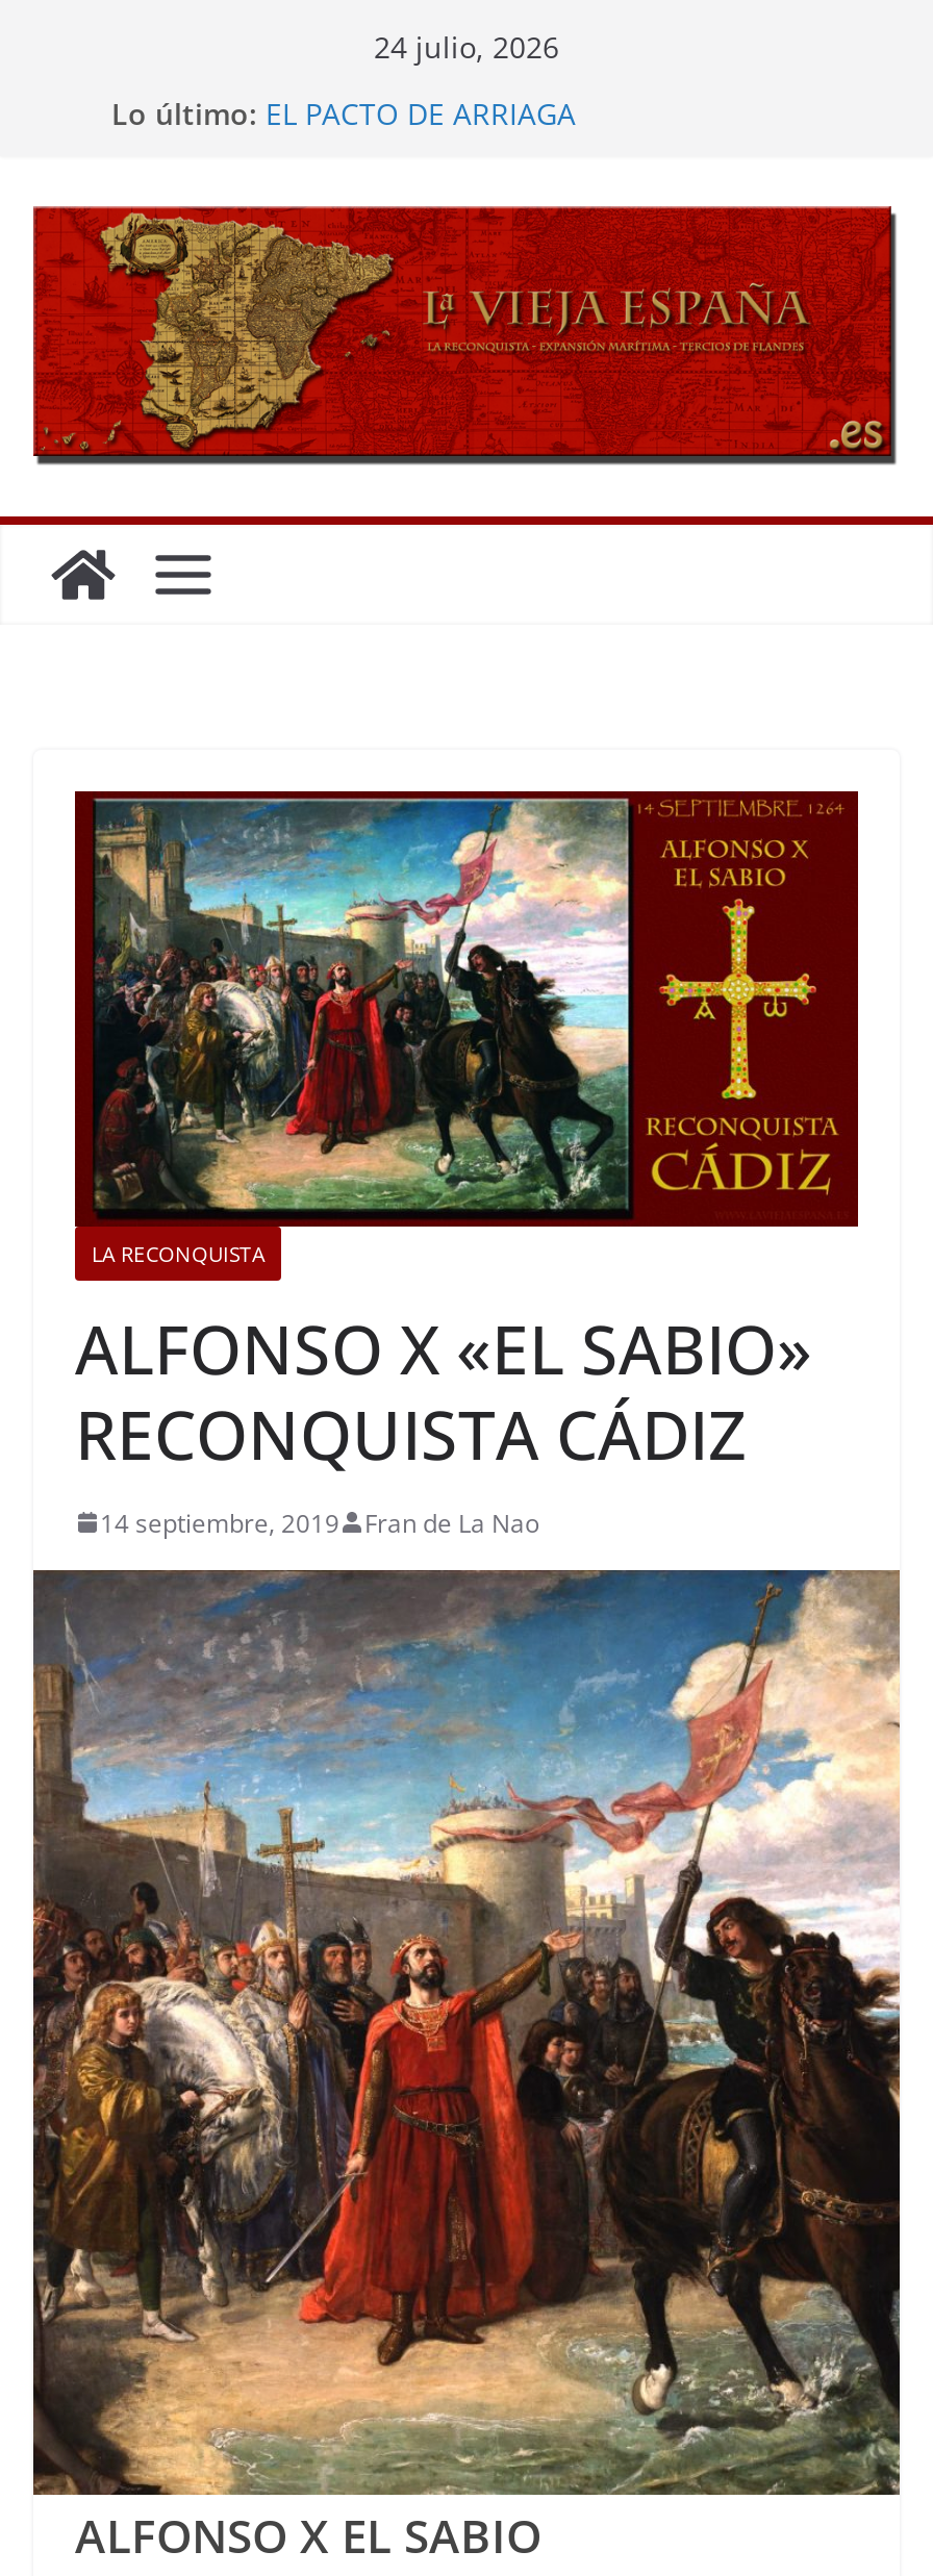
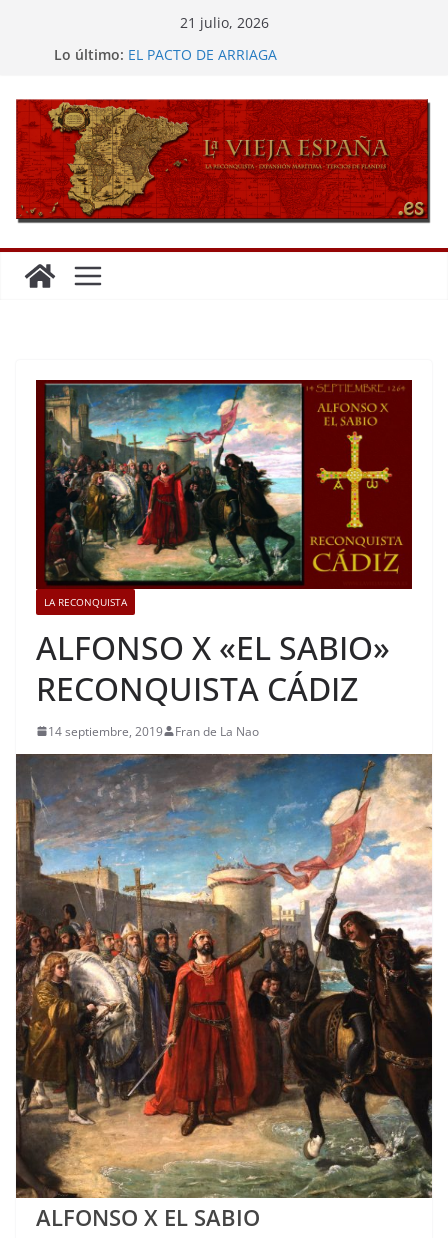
[374,27,559,67] 24 julio, 2026 -> [179,13,268,32] 21 julio, 2026

